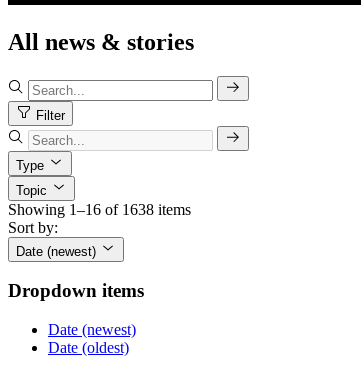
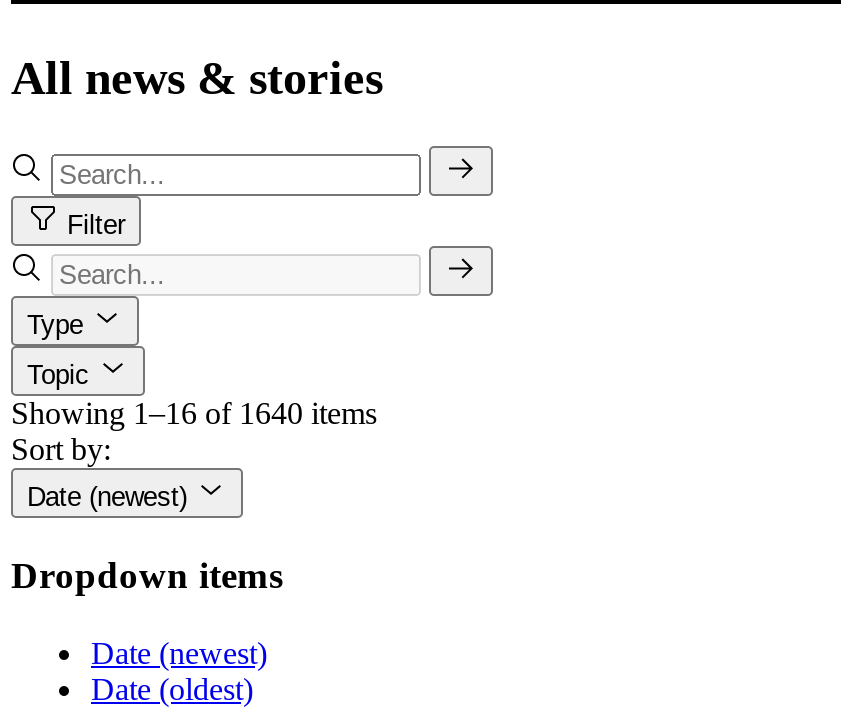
[8,201,191,218] Showing 1–16 of 1638 items -> [11,395,377,429] Showing 1–16 of 1640 items

